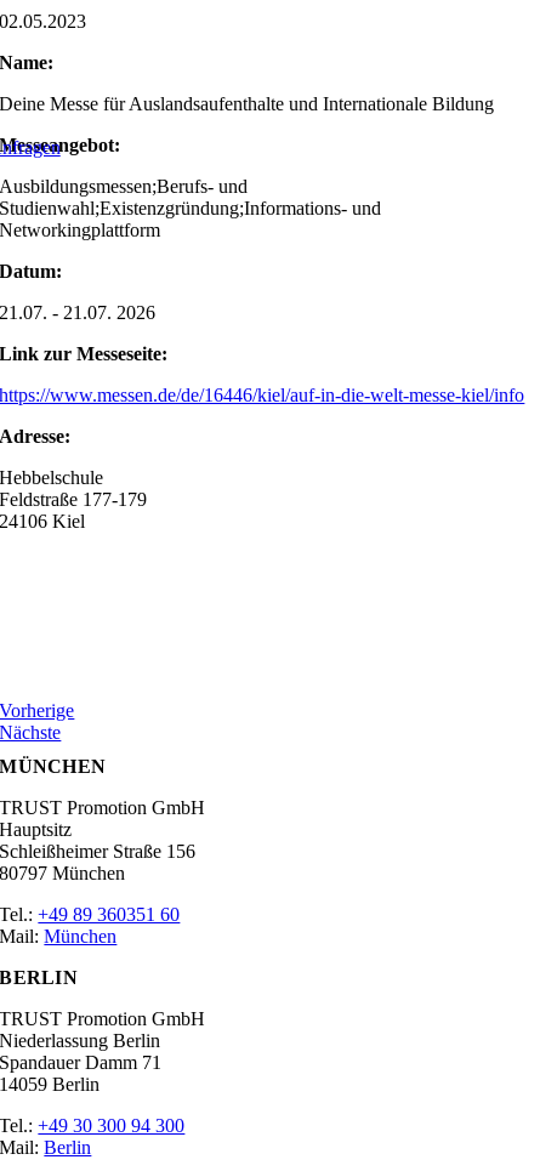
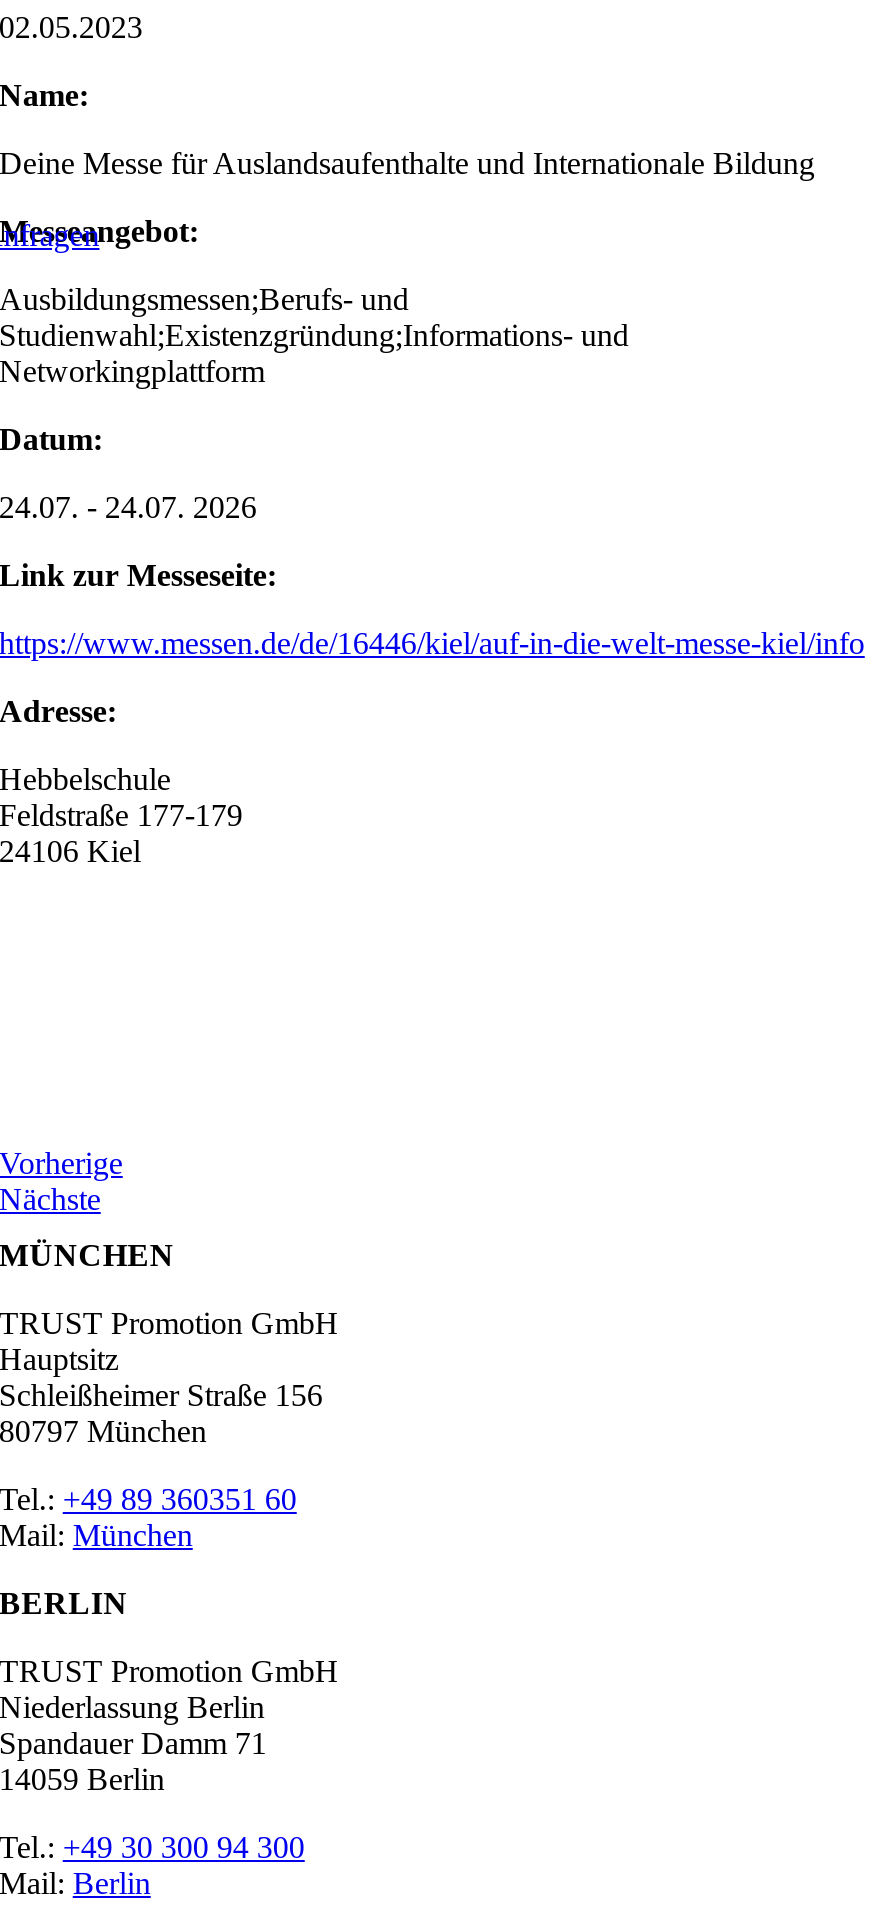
[0,302,156,323] 21.07. - 21.07. 2026 -> [0,490,257,524] 24.07. - 24.07. 2026

